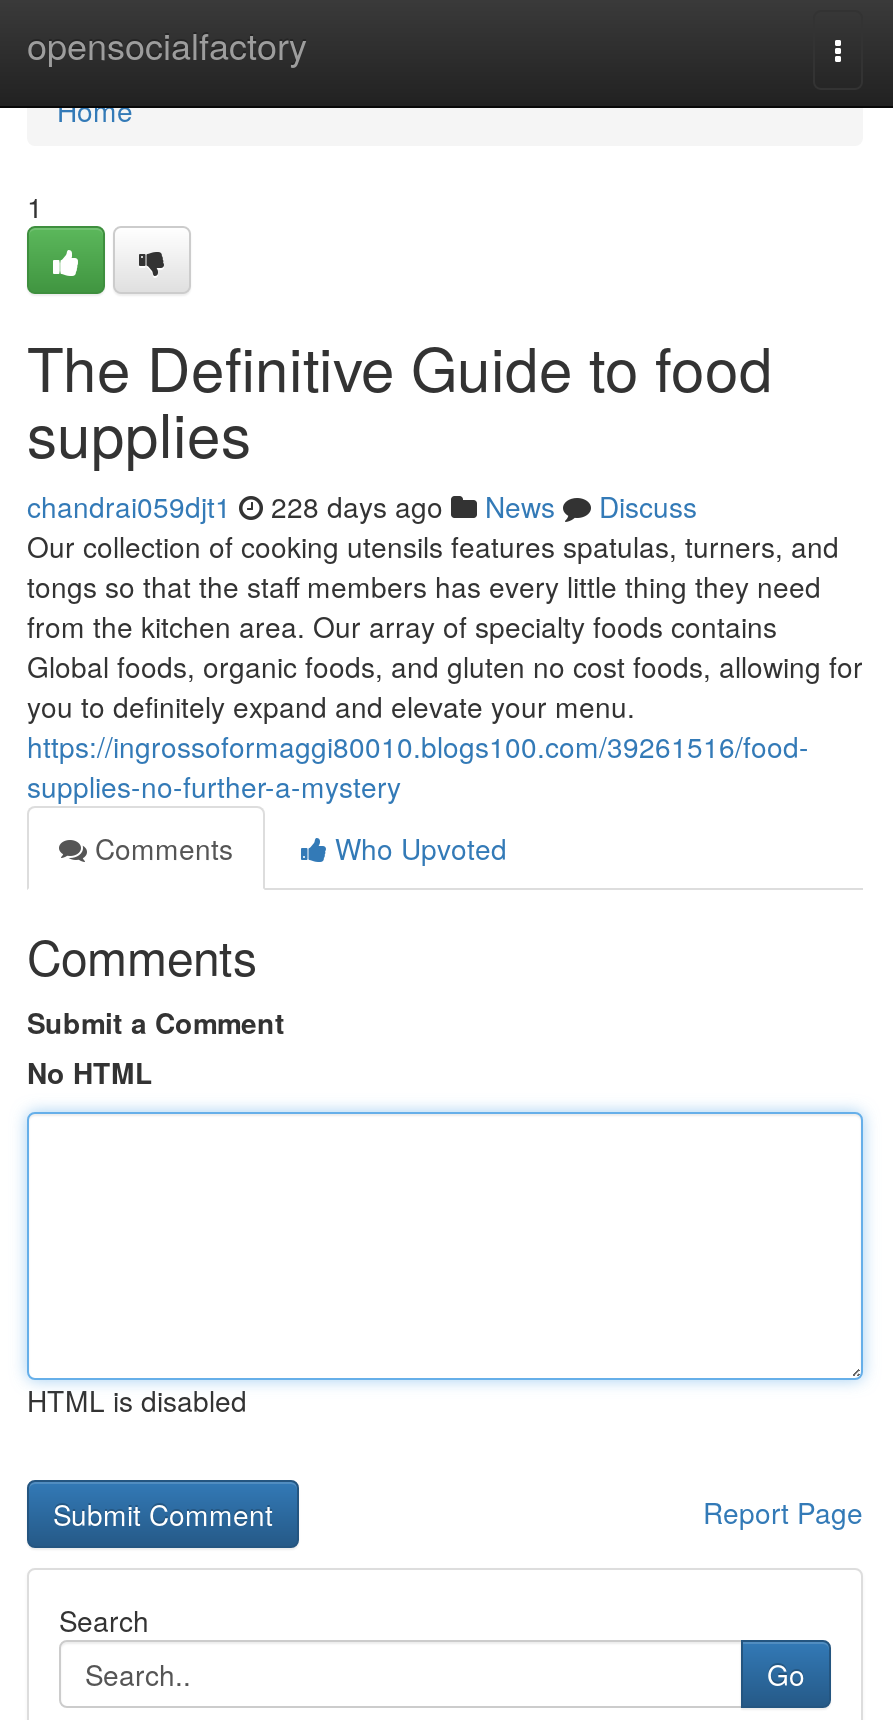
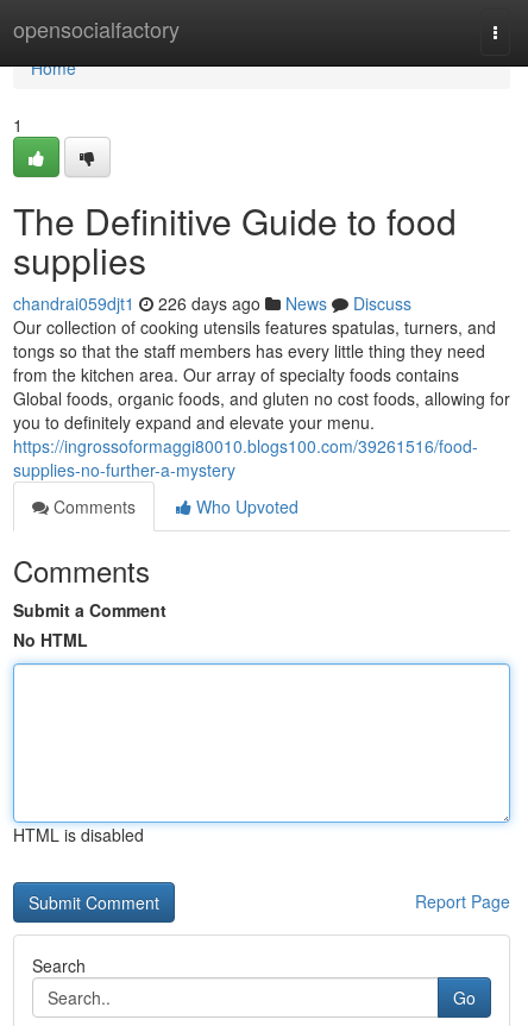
[27,486,697,526] chandrai059djt1 228 days ago News Discuss -> [13,291,411,315] chandrai059djt1 226 days ago News Discuss

